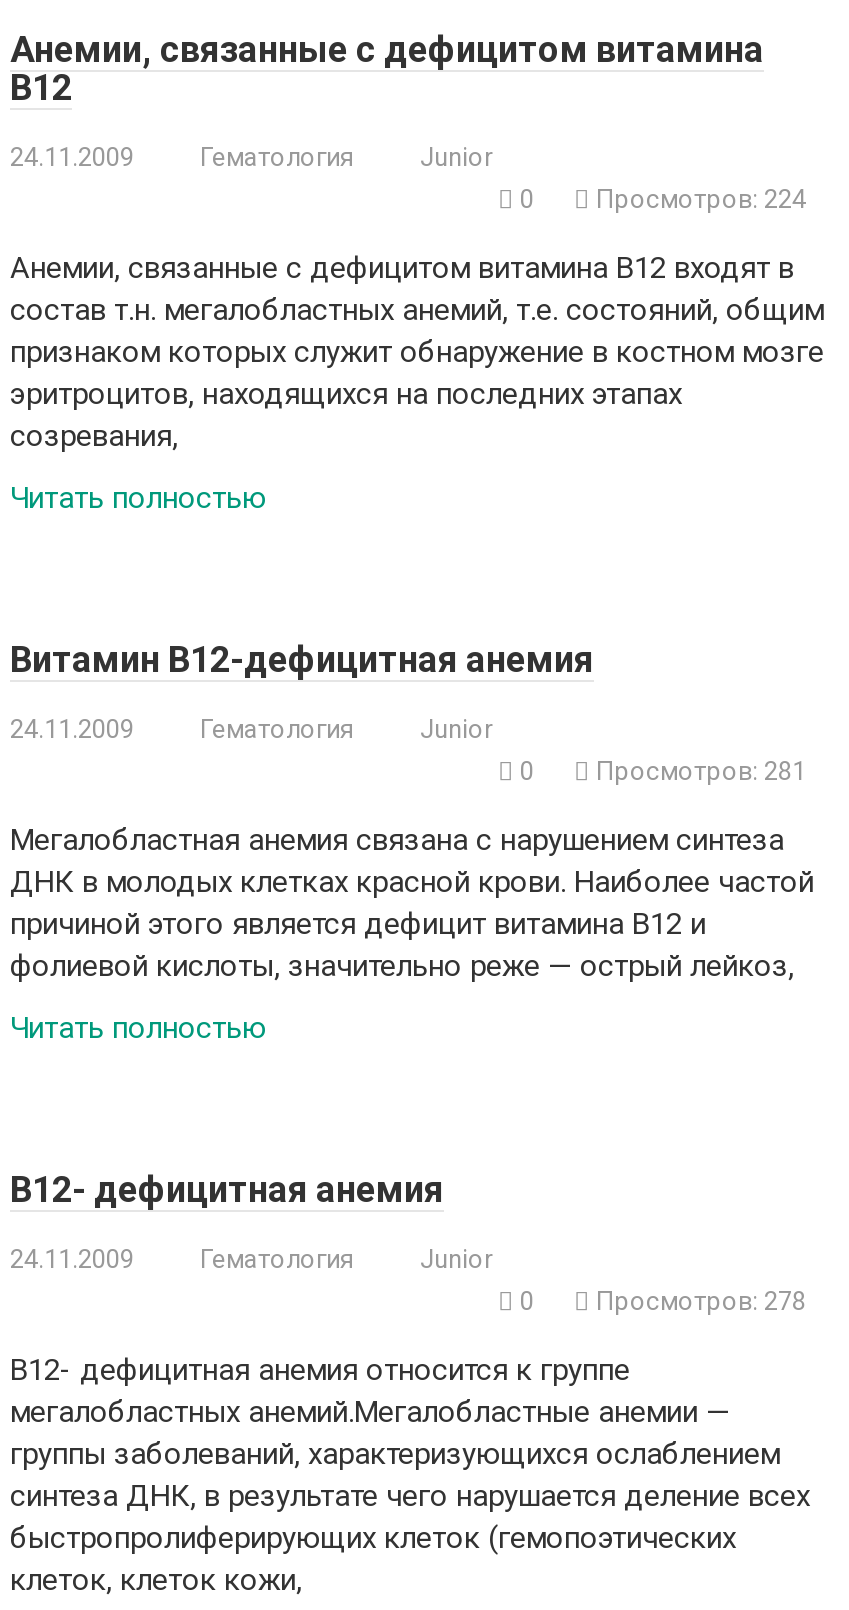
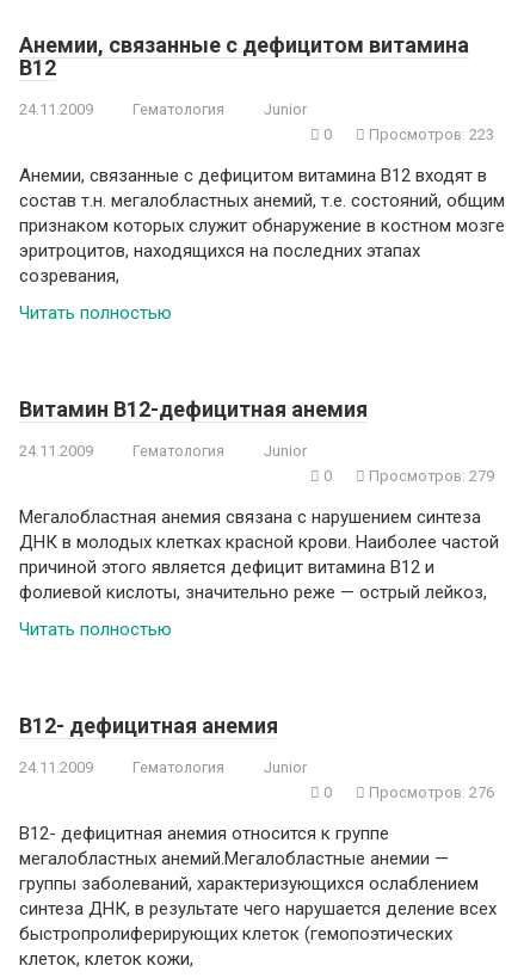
[514,184,806,214] 0 Просмотров: 224 -> [320,125,494,143] 0 Просмотров: 223
[514,756,806,786] 0 Просмотров: 281 -> [320,467,494,485] 0 Просмотров: 279
[514,1286,806,1316] 0 Просмотров: 278 -> [320,783,494,801] 0 Просмотров: 276

